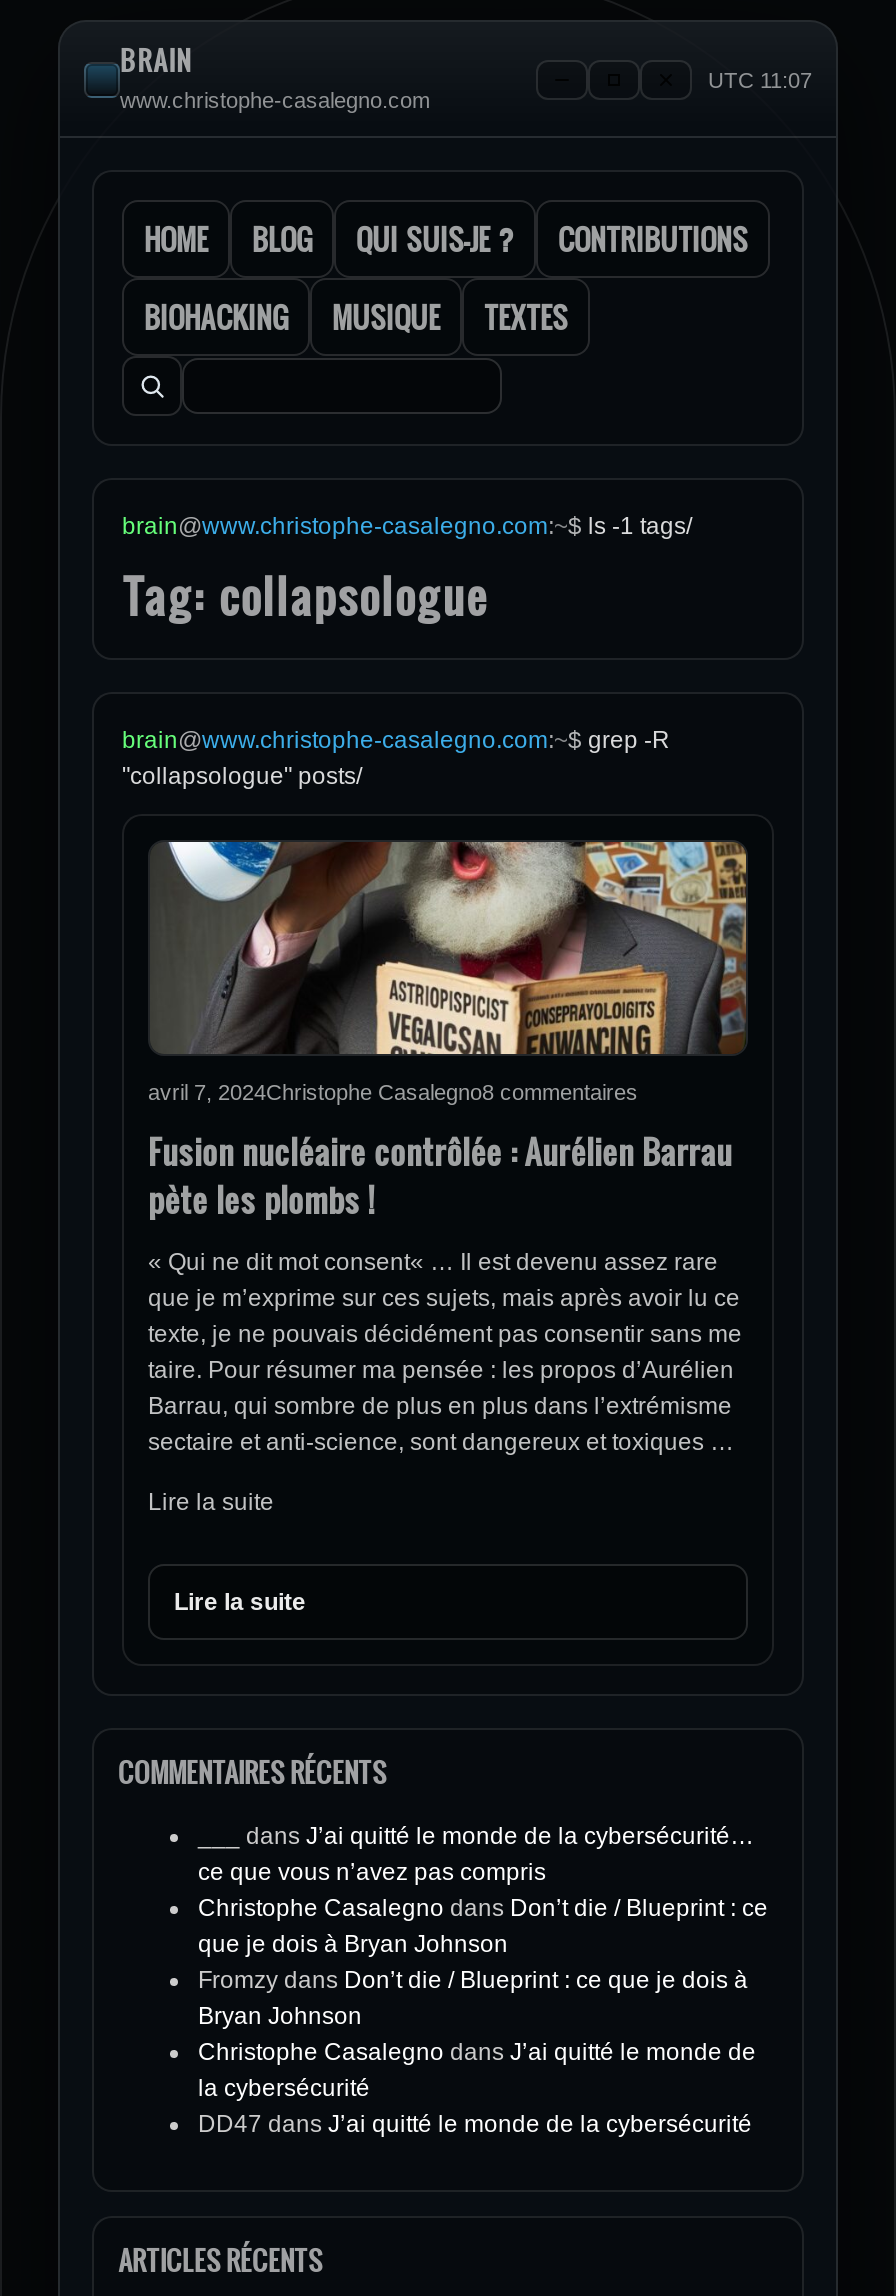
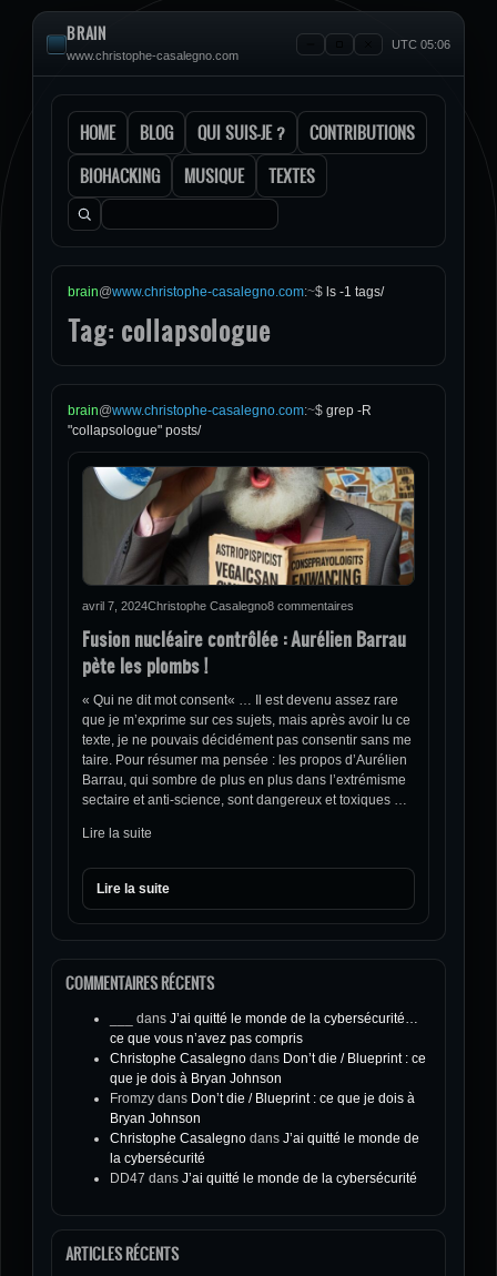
[708,67,812,91] UTC 11:07 -> [392,37,450,50] UTC 05:06

